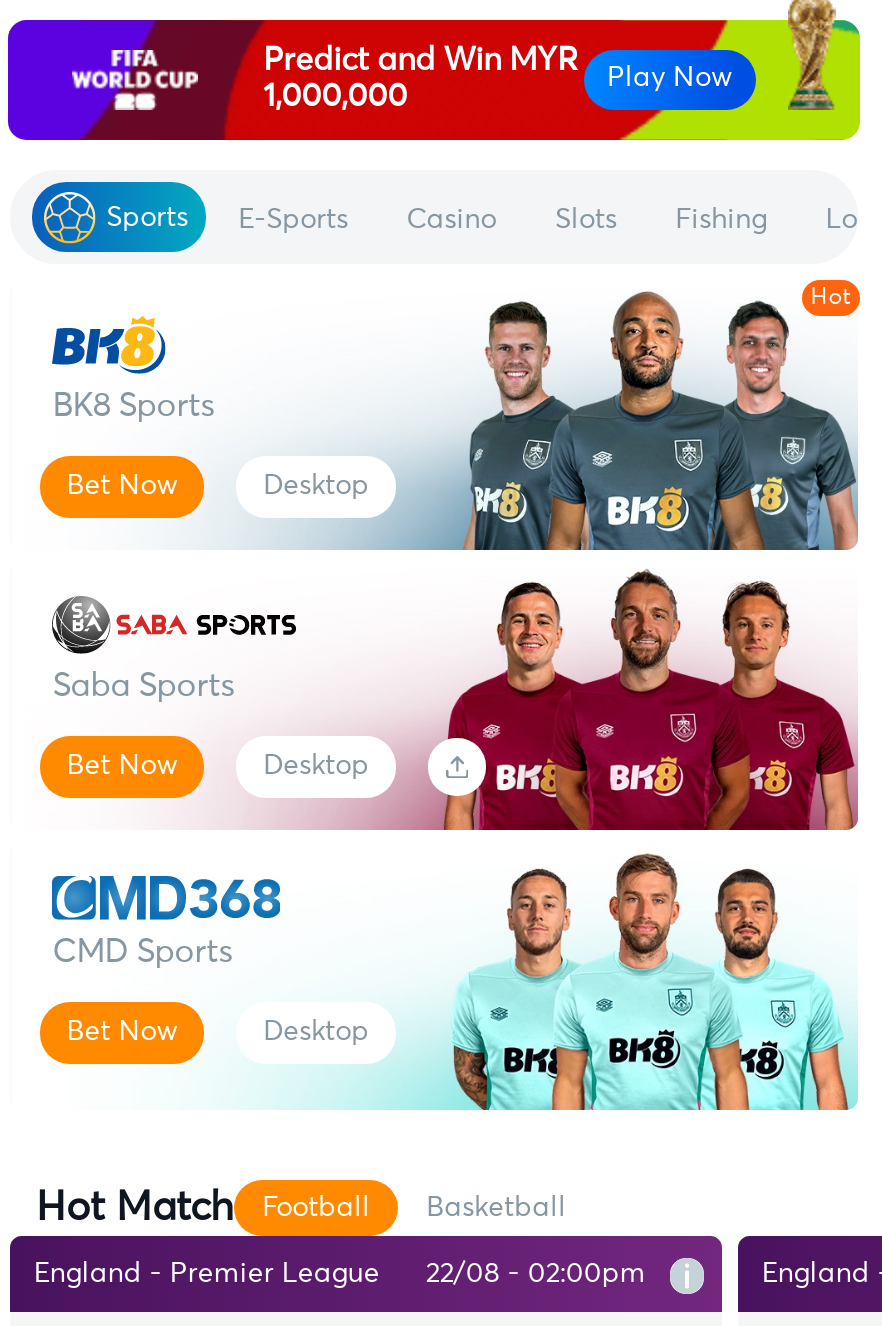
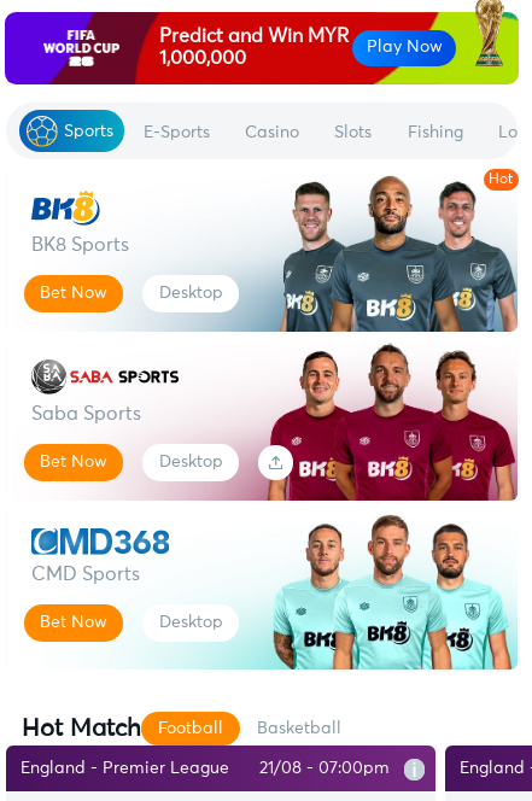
[34,1261,646,1289] England - Premier League 22/08 - 02:00pm -> [20,761,389,777] England - Premier League 21/08 - 07:00pm

